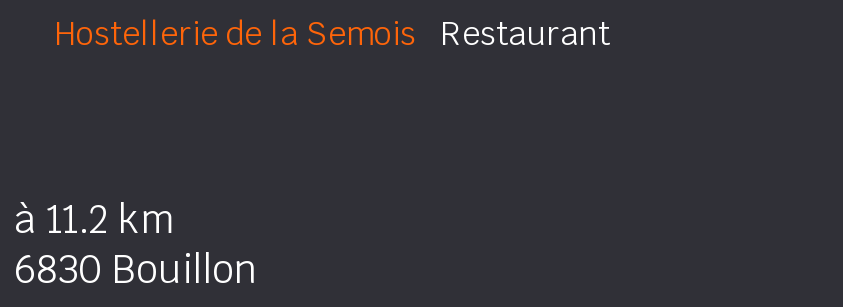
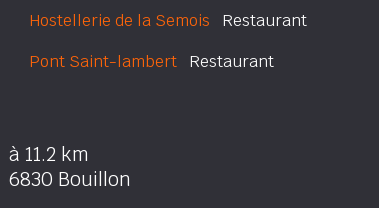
none -> [29,51,274,72] Pont Saint-lambert Restaurant

